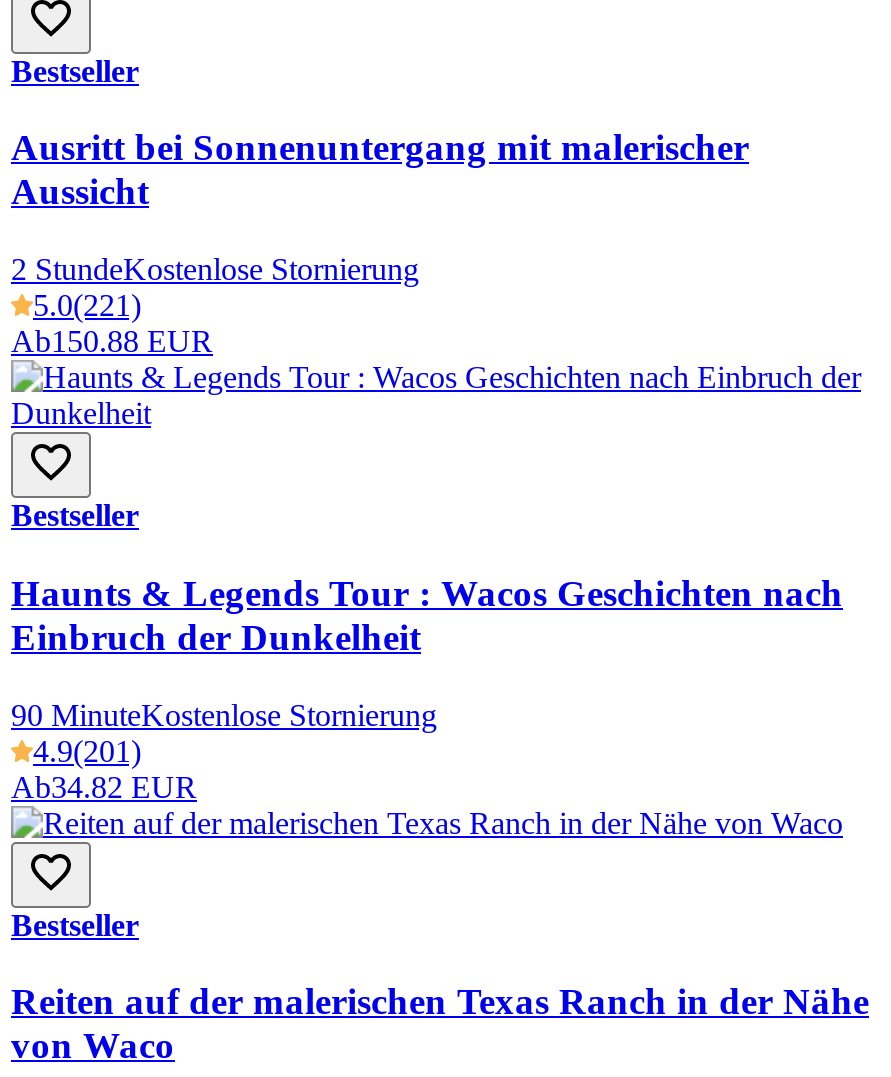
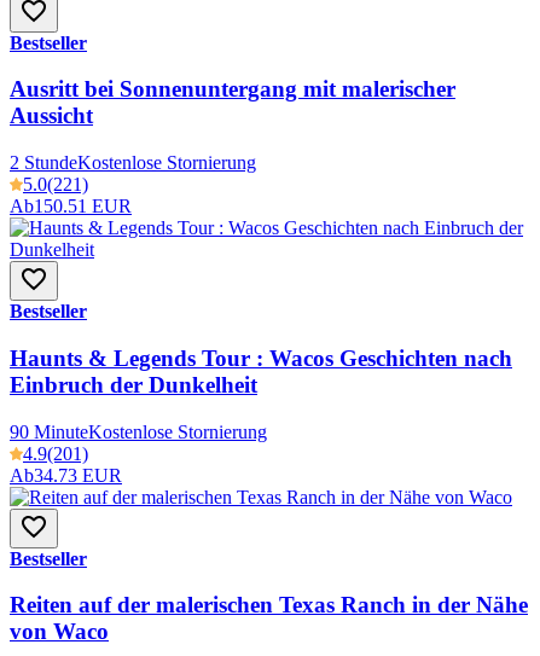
[11,324,213,358] Ab150.88 EUR -> [10,196,132,216] Ab150.51 EUR
[11,769,197,803] Ab34.82 EUR -> [10,465,122,485] Ab34.73 EUR

